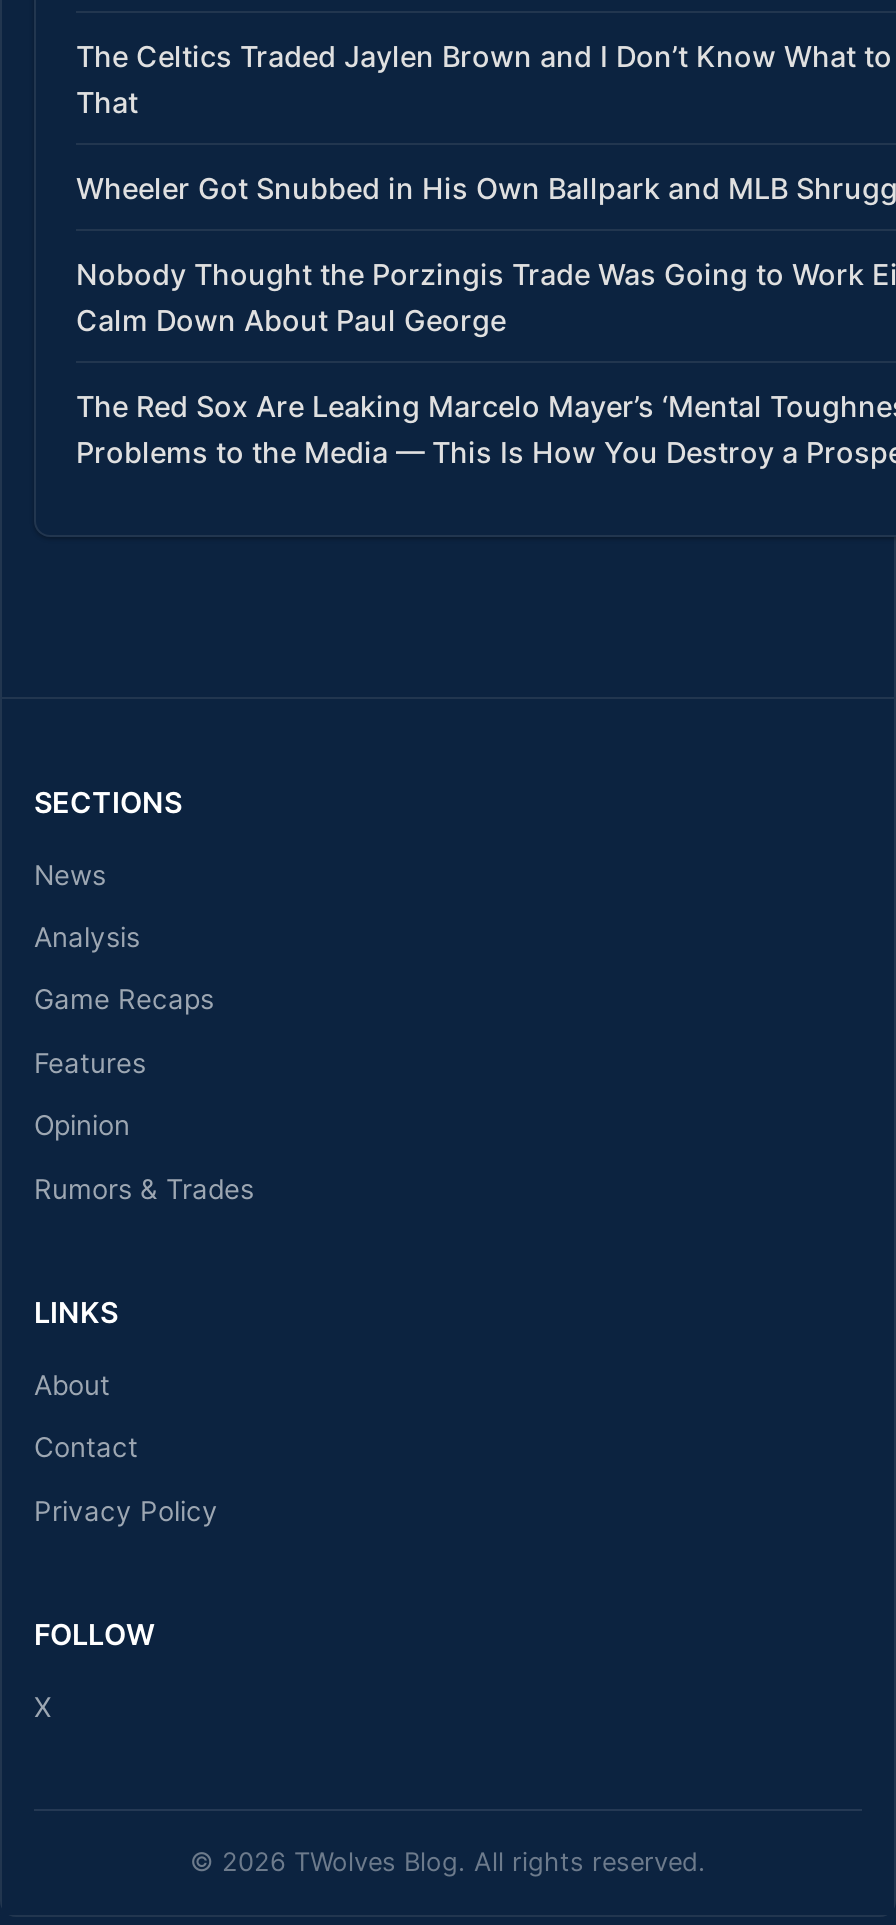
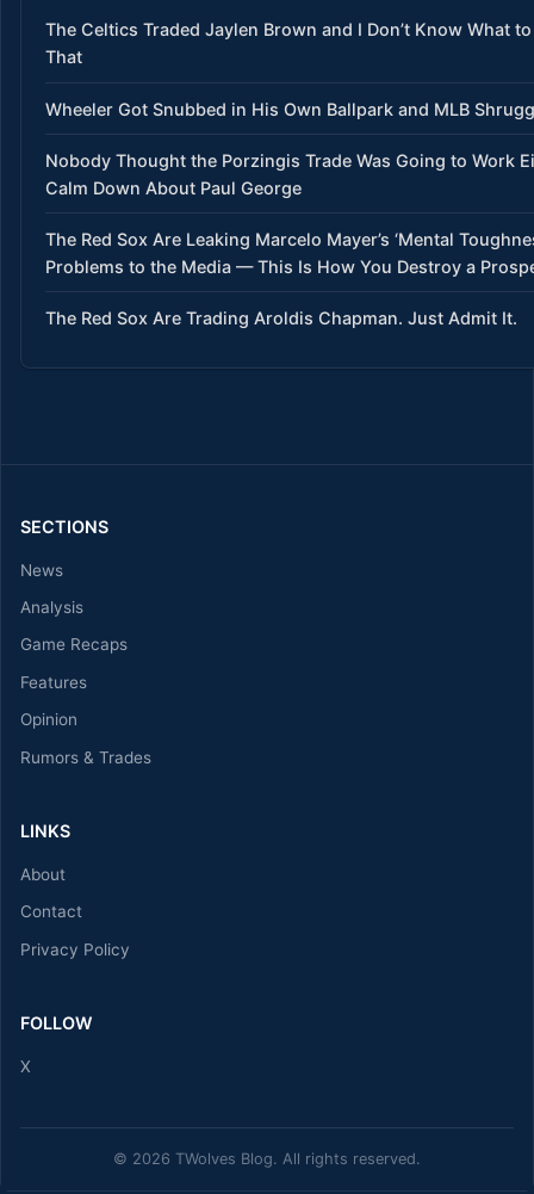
none -> [45,308,517,328] The Red Sox Are Trading Aroldis Chapman. Just Admit It.

